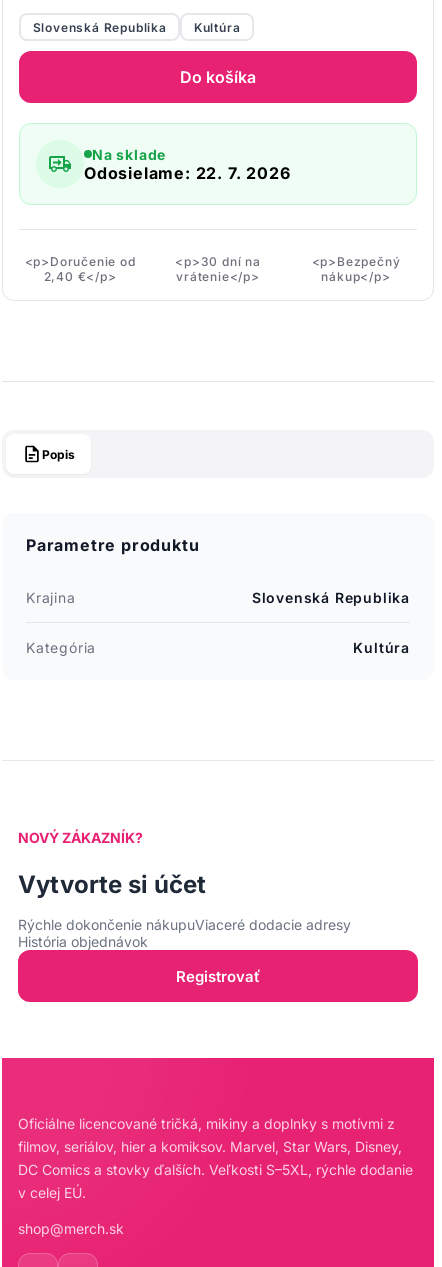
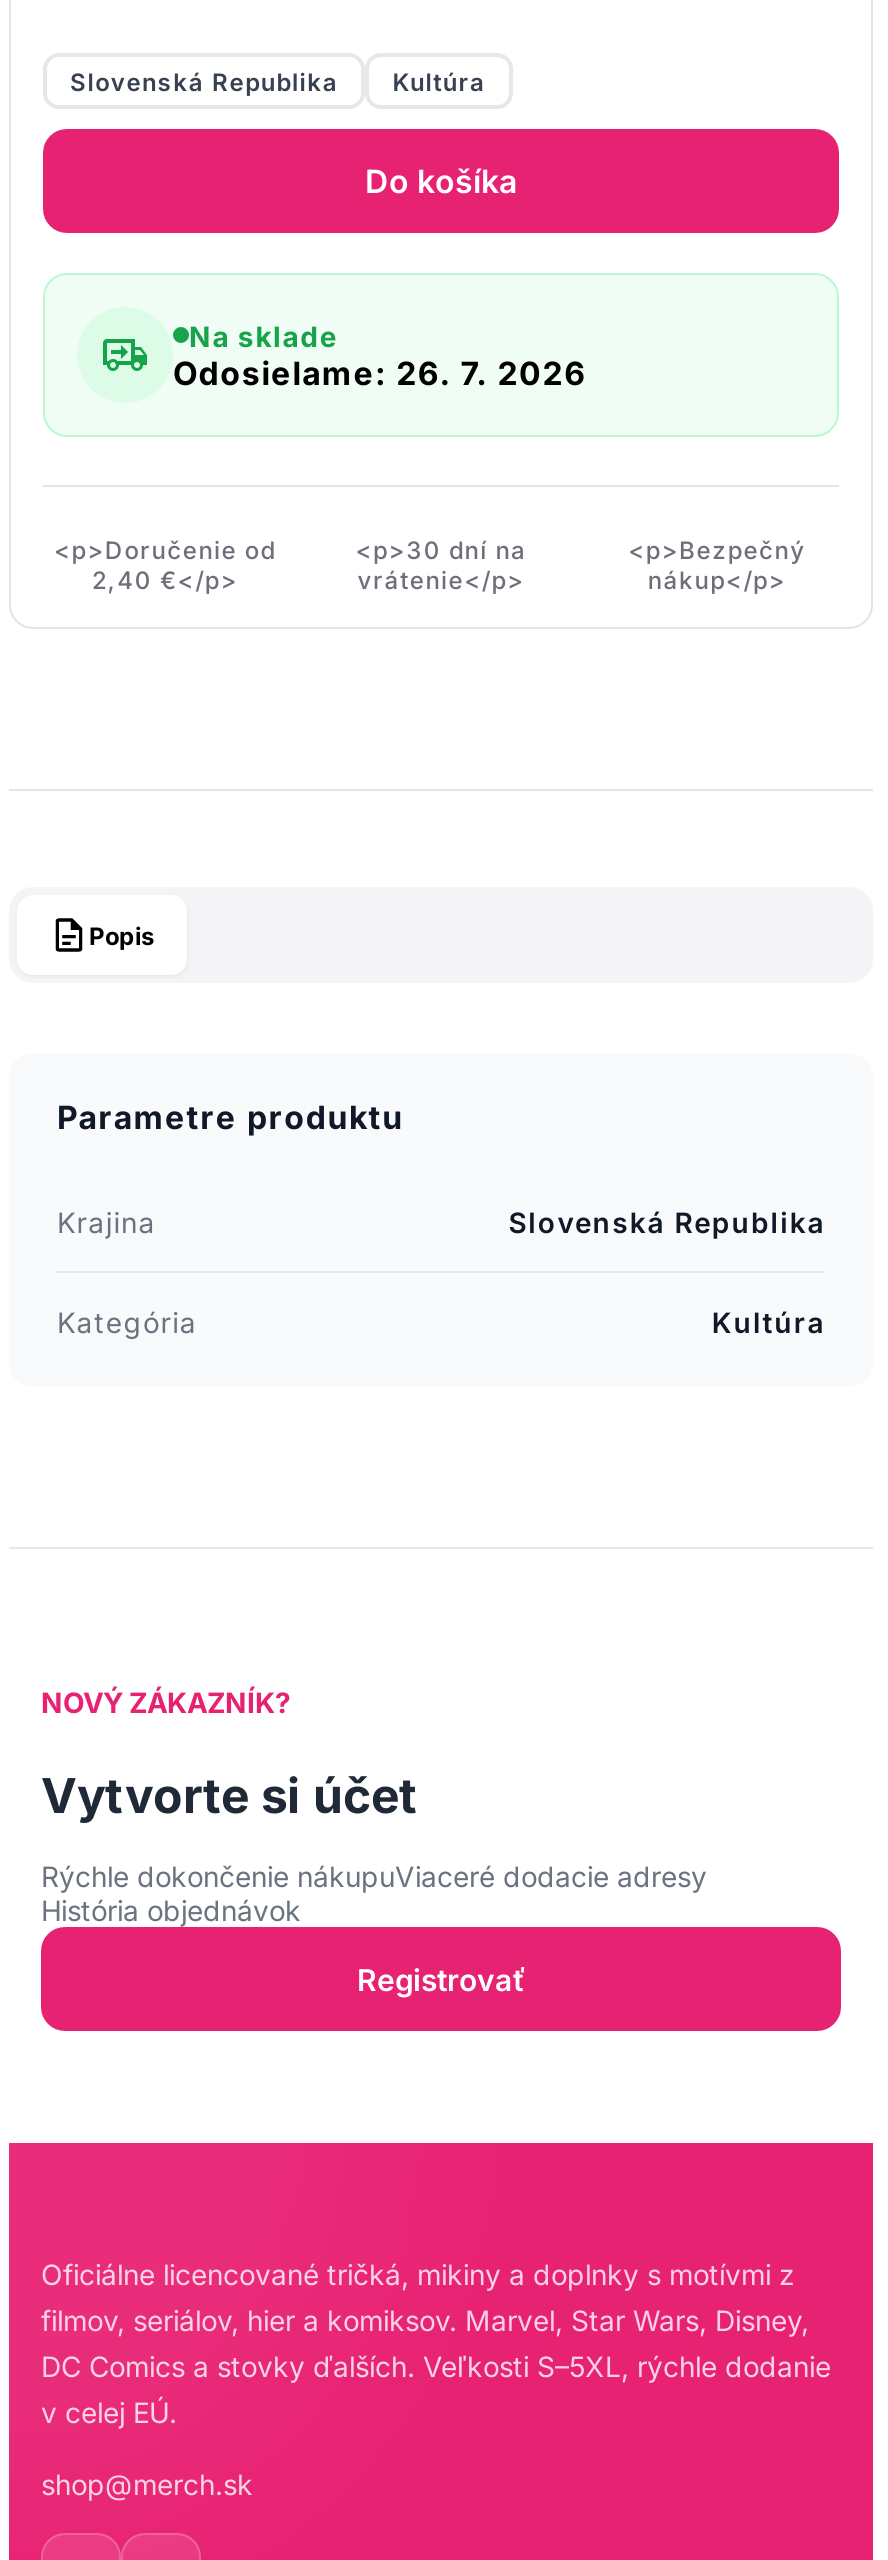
[84,162,290,182] Odosielame: 22. 7. 2026 -> [173,352,586,392] Odosielame: 26. 7. 2026

